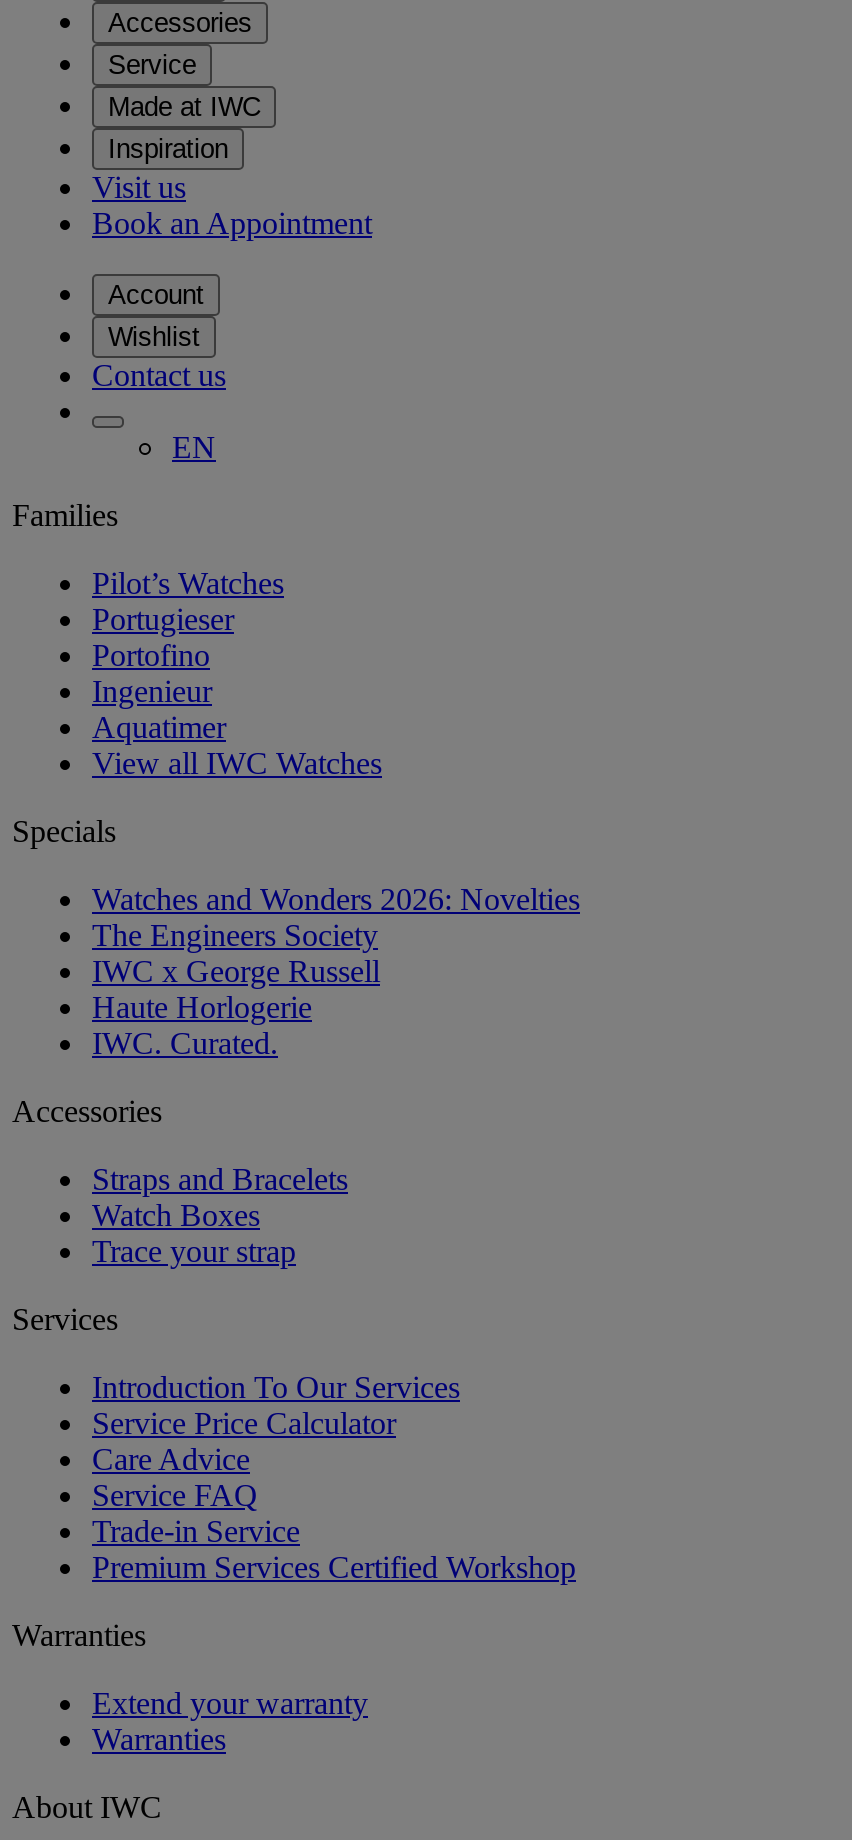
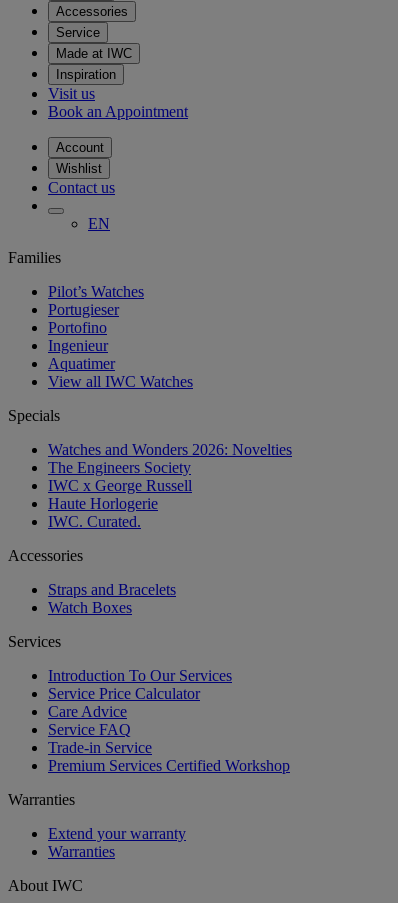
[92,1234,296,1268] Trace your strap -> none

